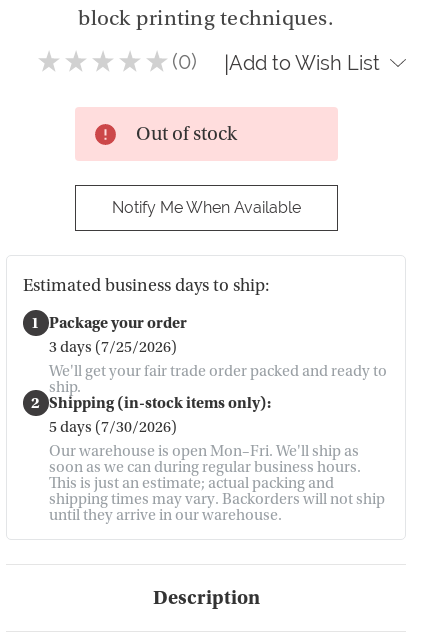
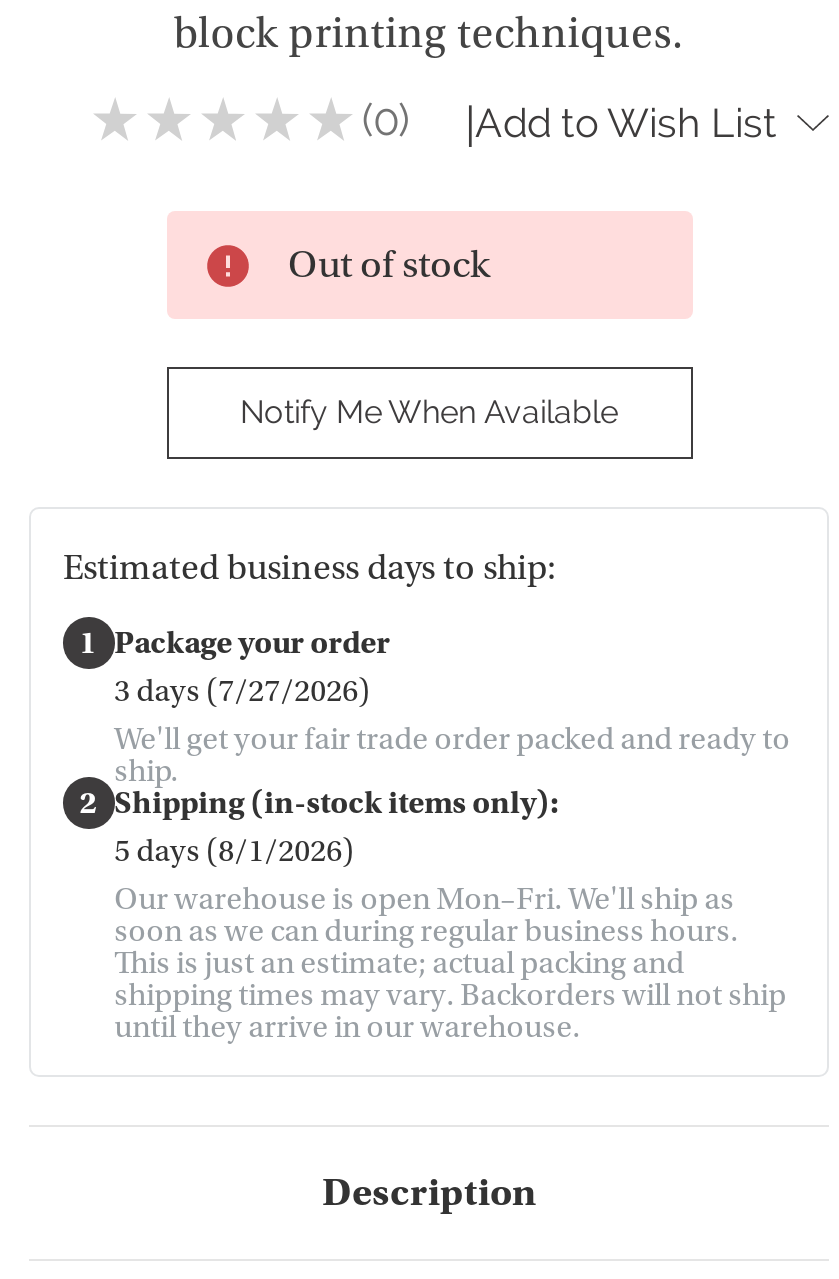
[49,338,177,356] 3 days (7/25/2026) -> [114,673,370,709] 3 days (7/27/2026)
[49,418,177,436] 5 days (7/30/2026) -> [114,833,354,869] 5 days (8/1/2026)

